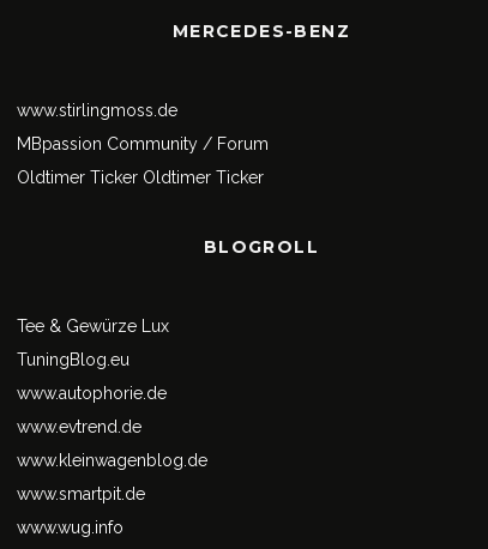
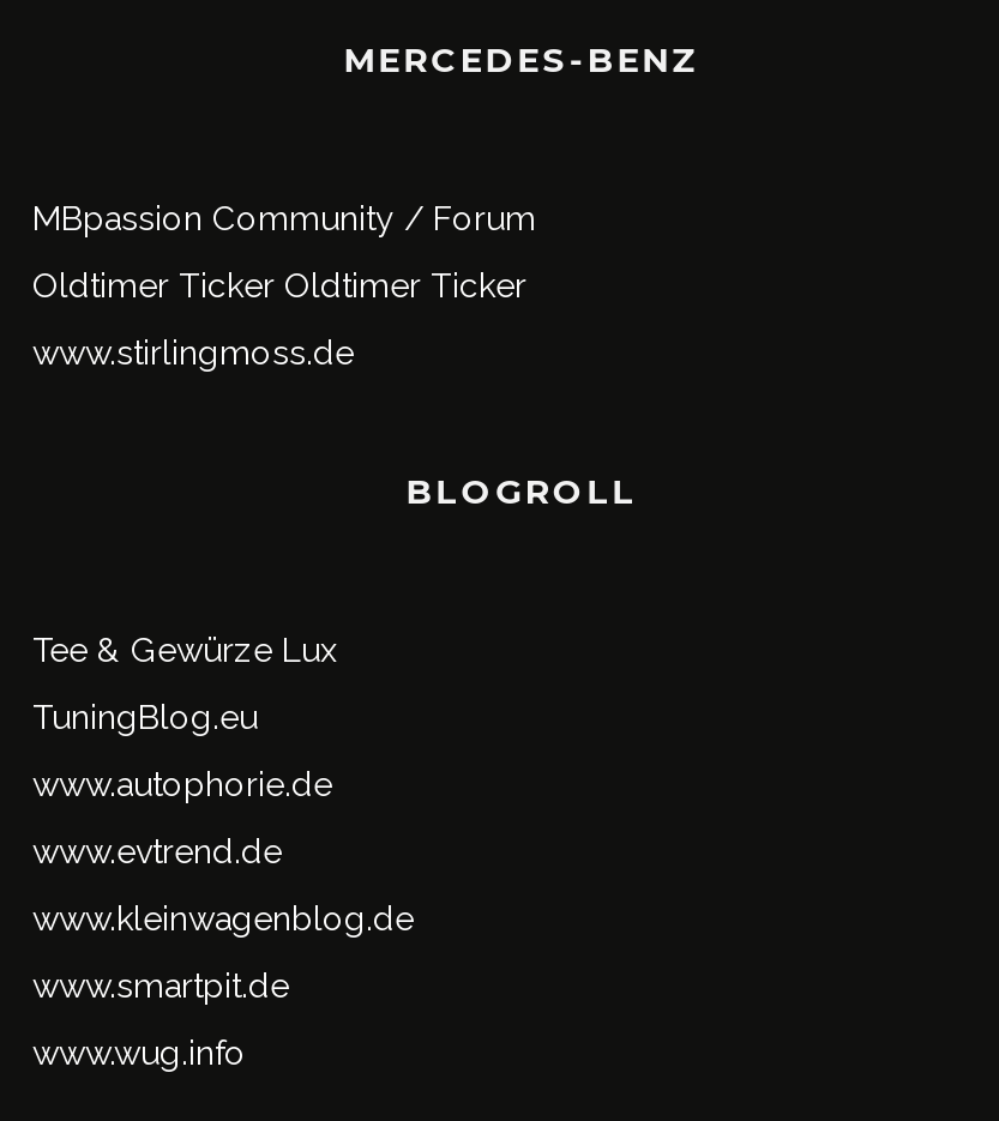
moved [17,101,177,120] -> [32,333,354,372]: www.stirlingmoss.de
moved [17,134,269,187] -> [32,199,536,305]: MBpassion Community / Forum | Oldtimer Ticker Oldtimer Ticker

